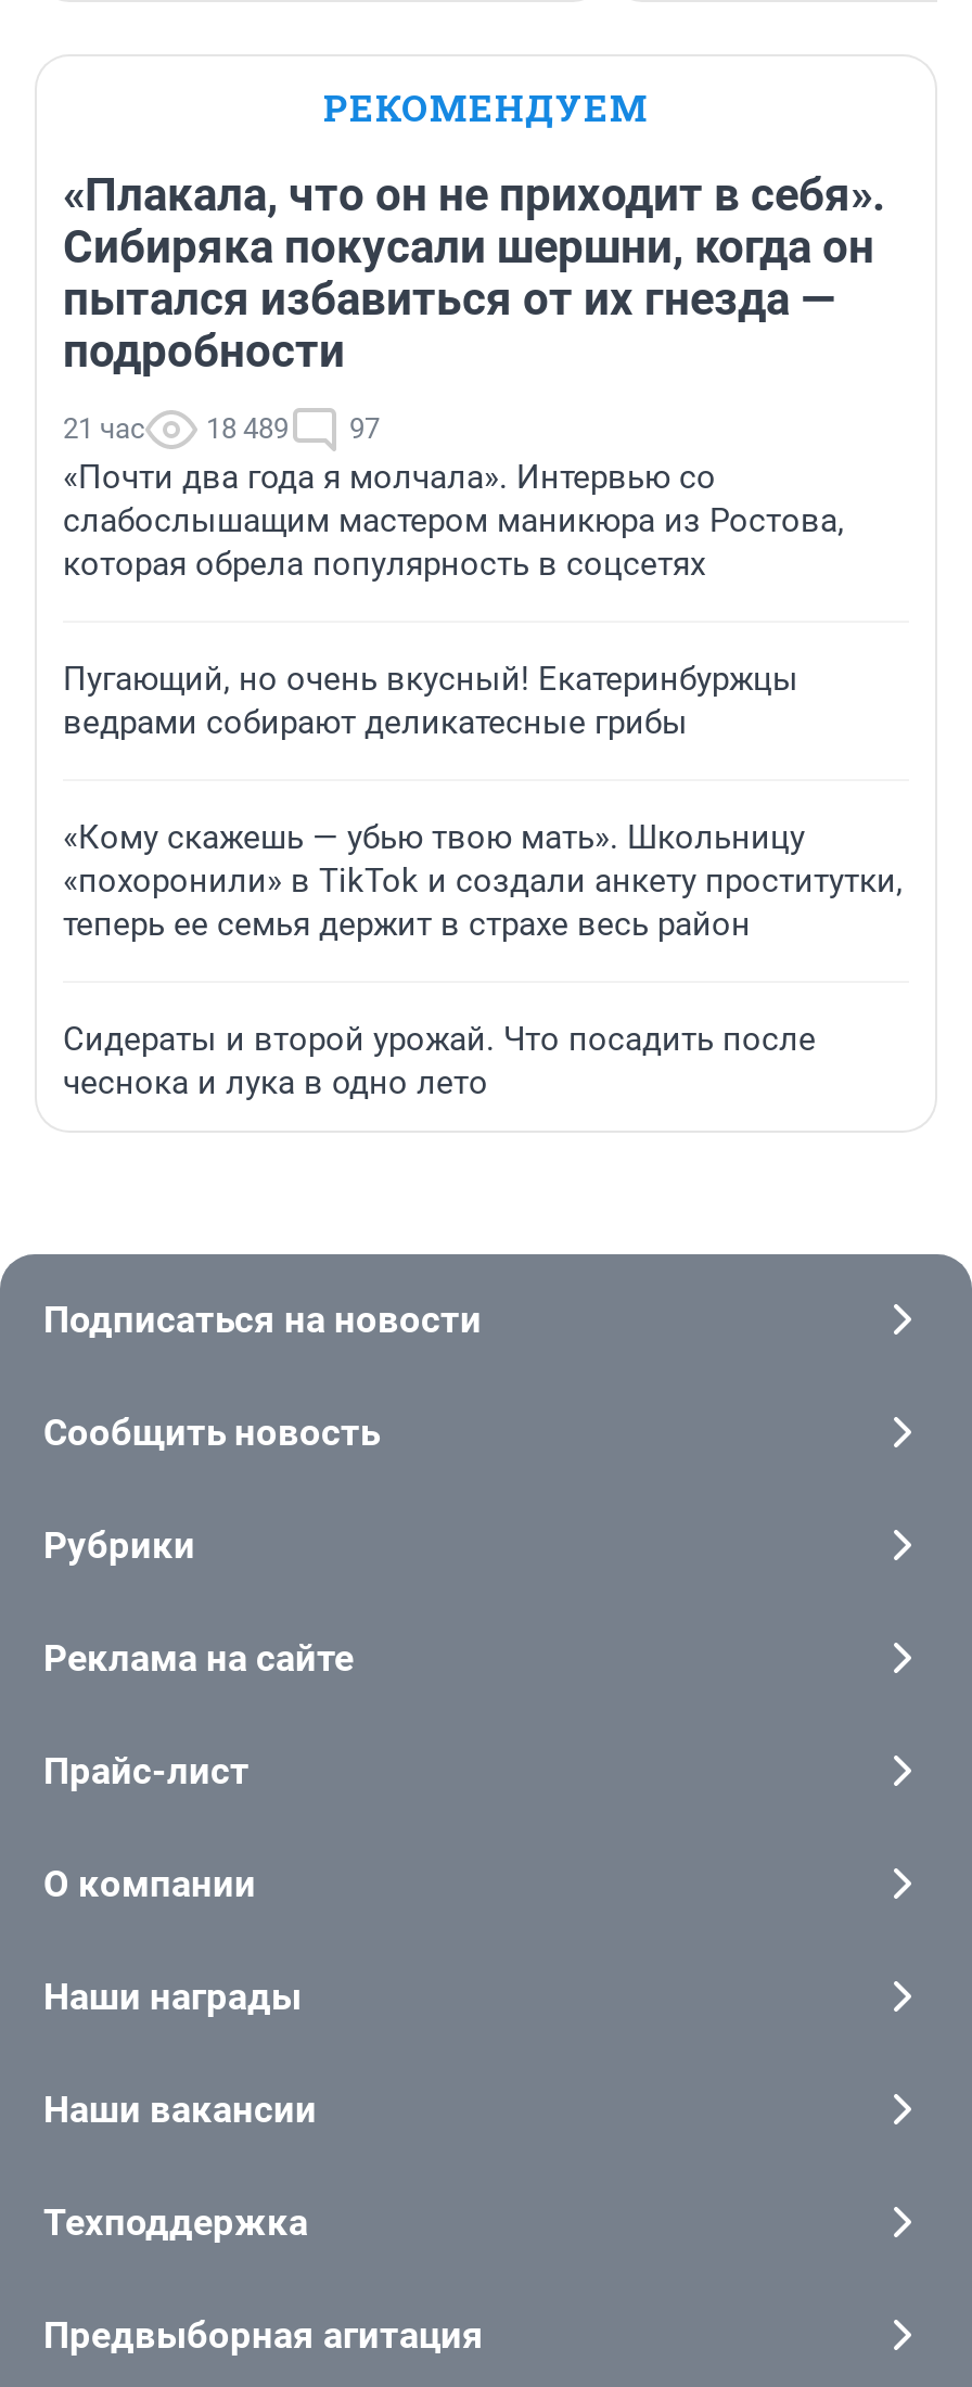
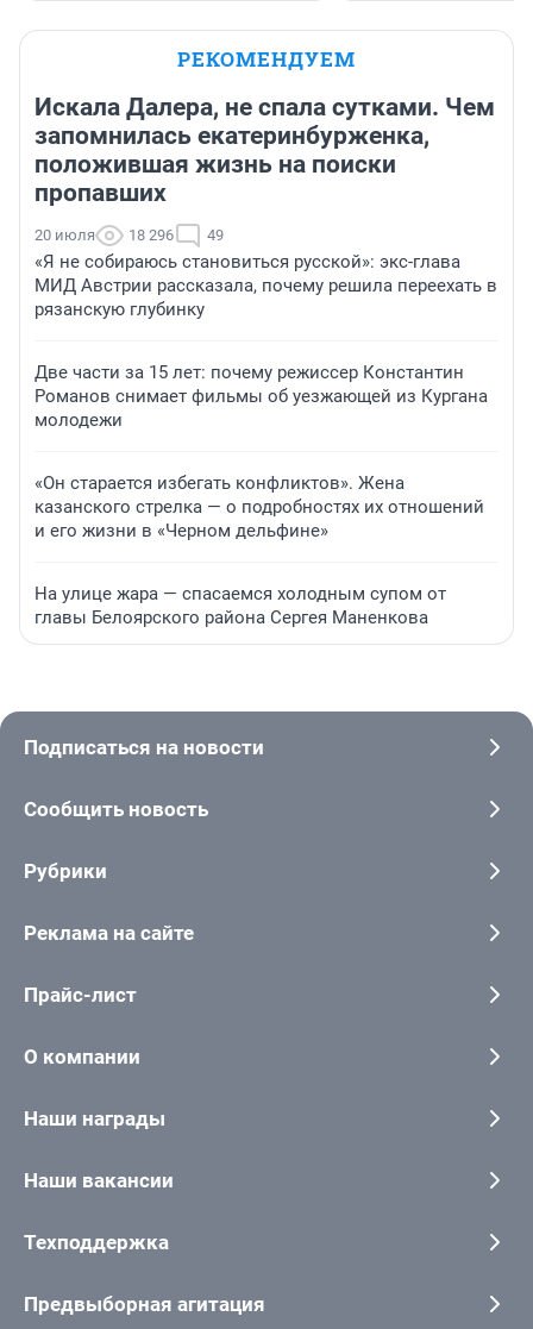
[63,169,885,377] «Плакала, что он не приходит в себя». | Сибиряка покусали шершни, когда он | пытался избавиться от их гнезда — | подробности -> [35,92,495,207] Искала Далера, не спала сутками. Чем | запомнилась екатеринбурженка, | положившая жизнь на поиски | пропавших
[63,412,844,583] 21 час | 18 489 | 97 | «Почти два года я молчала». Интервью со | слабослышащим мастером маникюра из Ростова, | которая обрела популярность в соцсетях -> [35,226,497,320] 20 июля | 18 296 | 49 | «Я не собираюсь становиться русской»: экс-глава | МИД Австрии рассказала, почему решила переехать в | рязанскую глубинку
[63,659,798,741] Пугающий, но очень вкусный! Екатеринбуржцы | ведрами собирают деликатесные грибы -> [35,361,488,430] Две части за 15 лет: почему режиссер Константин | Романов снимает фильмы об уезжающей из Кургана | молодежи
[63,817,903,943] «Кому скажешь — убью твою мать». Школьницу | «похоронили» в TikTok и создали анкету проститутки, | теперь ее семья держит в страхе весь район -> [35,472,484,541] «Он старается избегать конфликтов». Жена | казанского стрелка — о подробностях их отношений | и его жизни в «Черном дельфине»
[63,1019,816,1102] Сидераты и второй урожай. Что посадить после | чеснока и лука в одно лето -> [35,583,446,628] На улице жара — спасаемся холодным супом от | главы Белоярского района Сергея Маненкова

